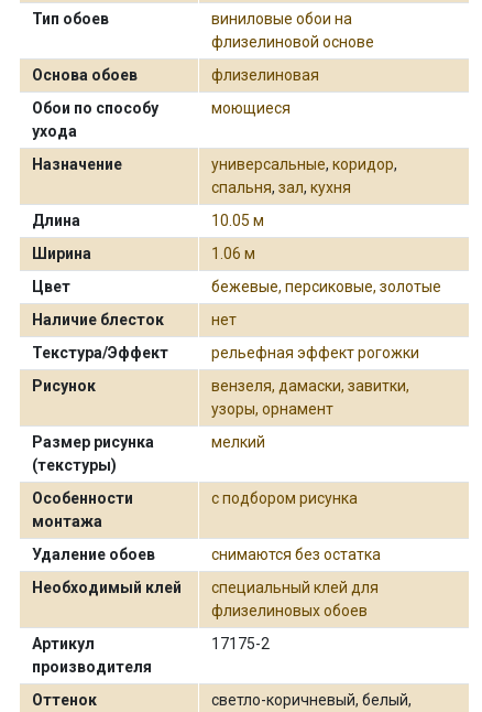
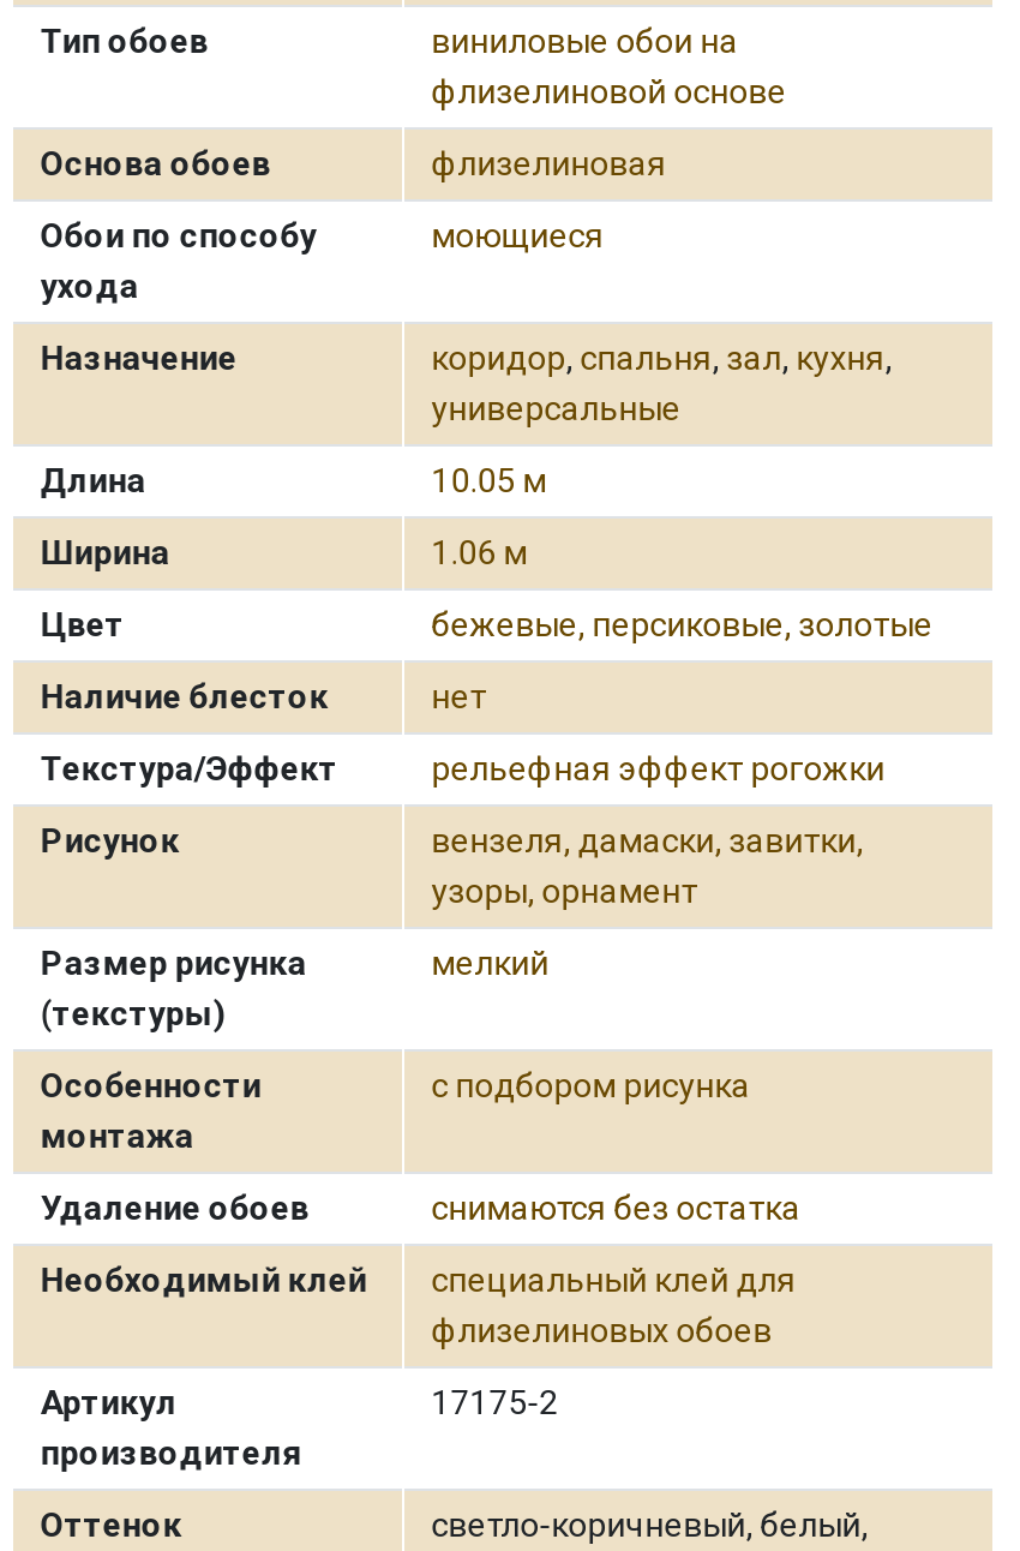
[212,155,397,196] универсальные, коридор, | спальня, зал, кухня -> [431,338,892,426] коридор, спальня, зал, кухня, | универсальные

